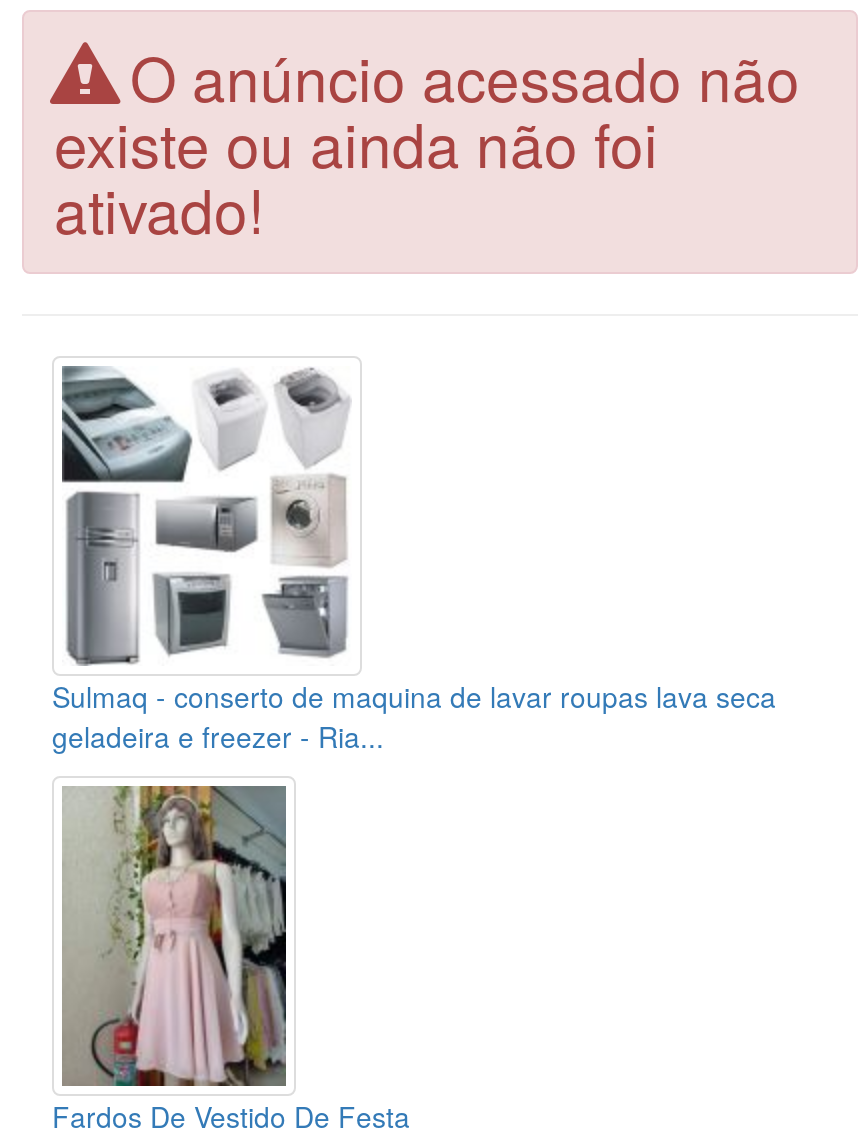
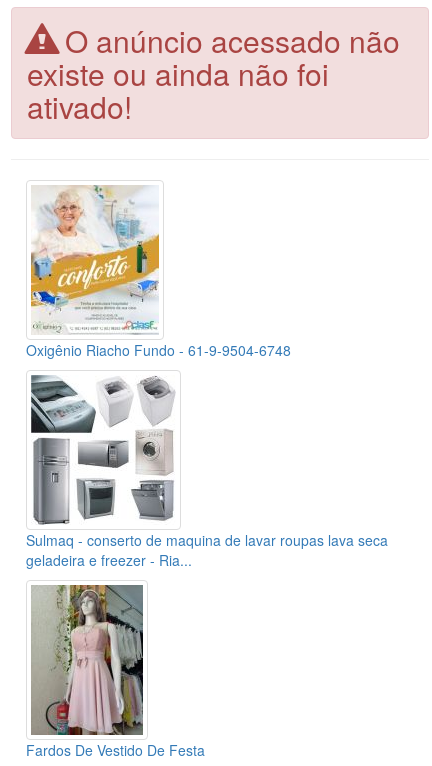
none -> [26,184,291,360] [image] | Oxigênio Riacho Fundo - 61-9-9504-6748

